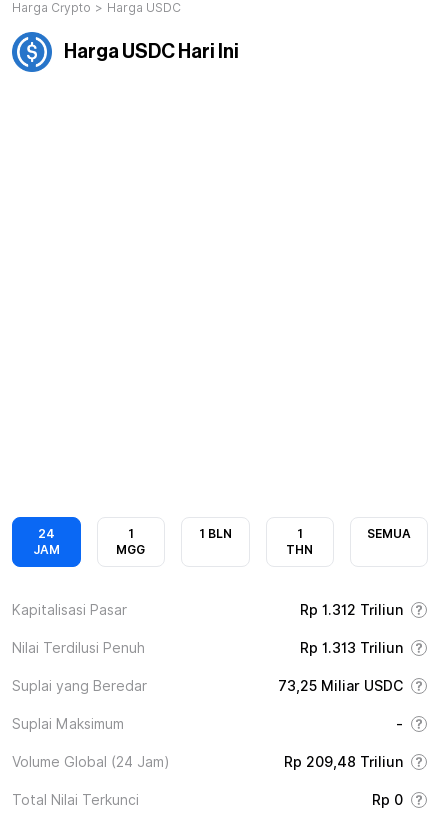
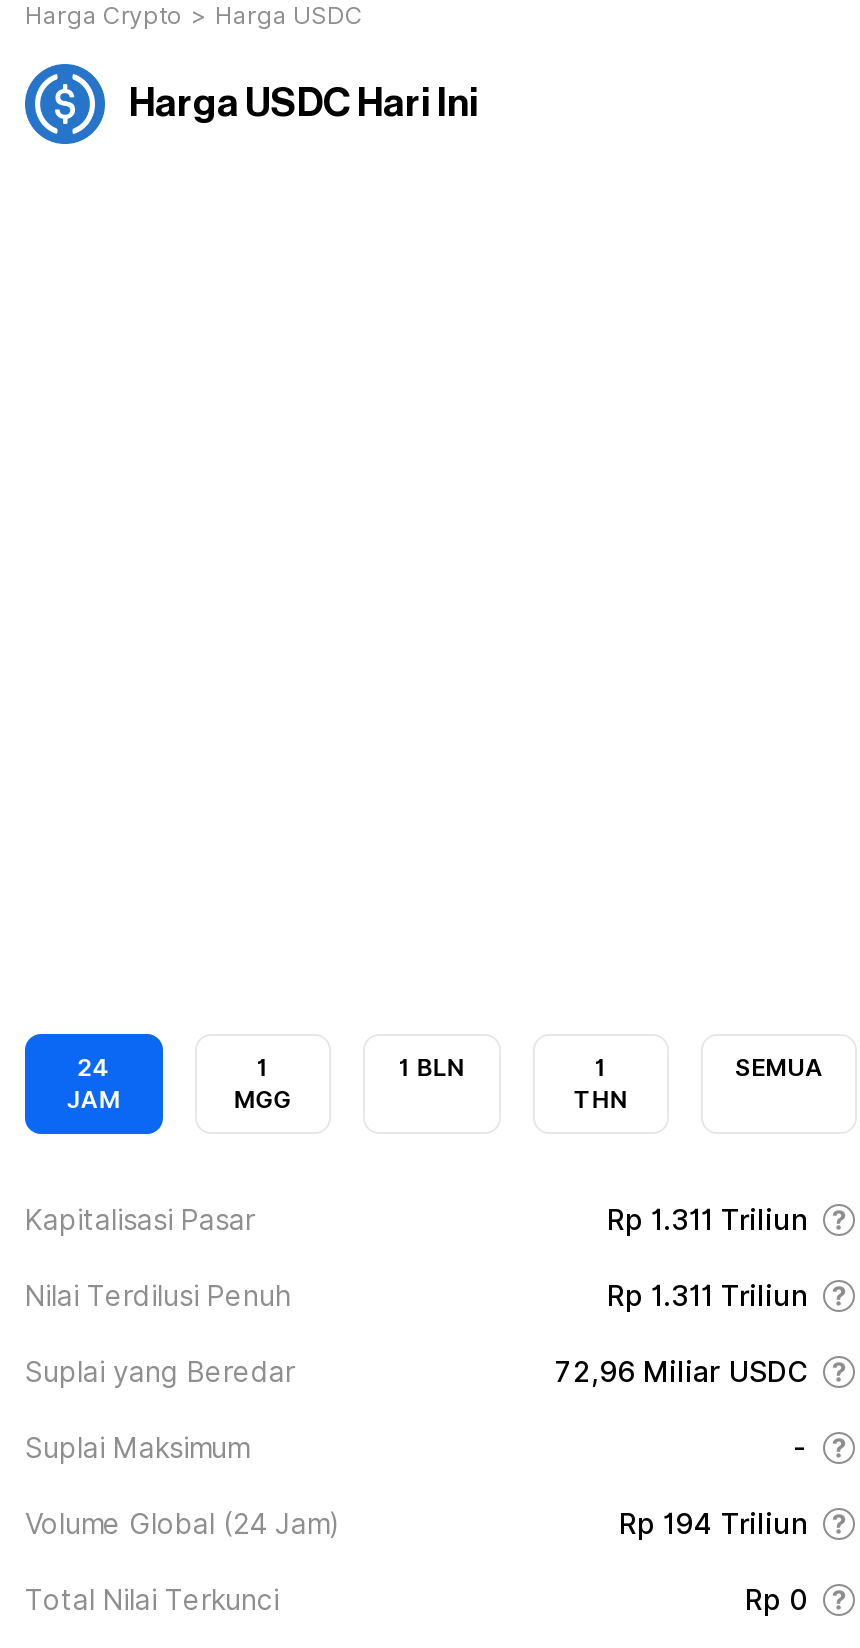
[300,602,403,618] Rp 1.312 Triliun -> [607,1204,807,1236] Rp 1.311 Triliun
[300,640,403,656] Rp 1.313 Triliun -> [607,1280,807,1312] Rp 1.311 Triliun
[278,678,403,694] 73,25 Miliar USDC -> [555,1356,807,1388] 72,96 Miliar USDC
[284,754,403,770] Rp 209,48 Triliun -> [619,1508,807,1540] Rp 194 Triliun

